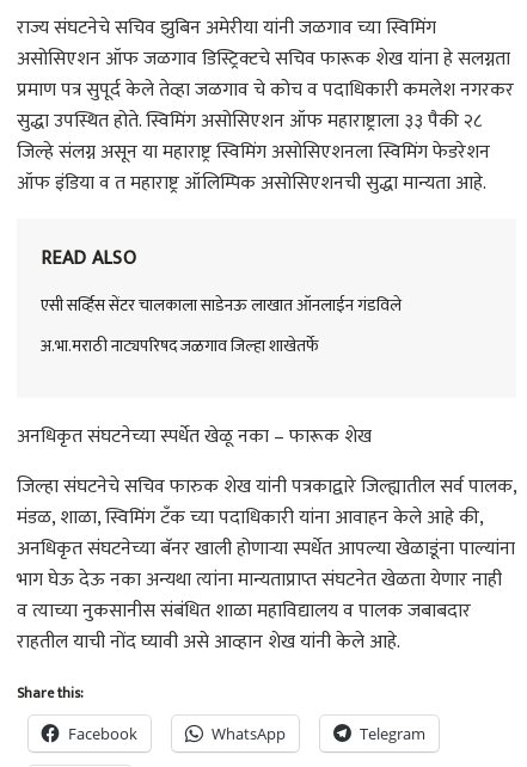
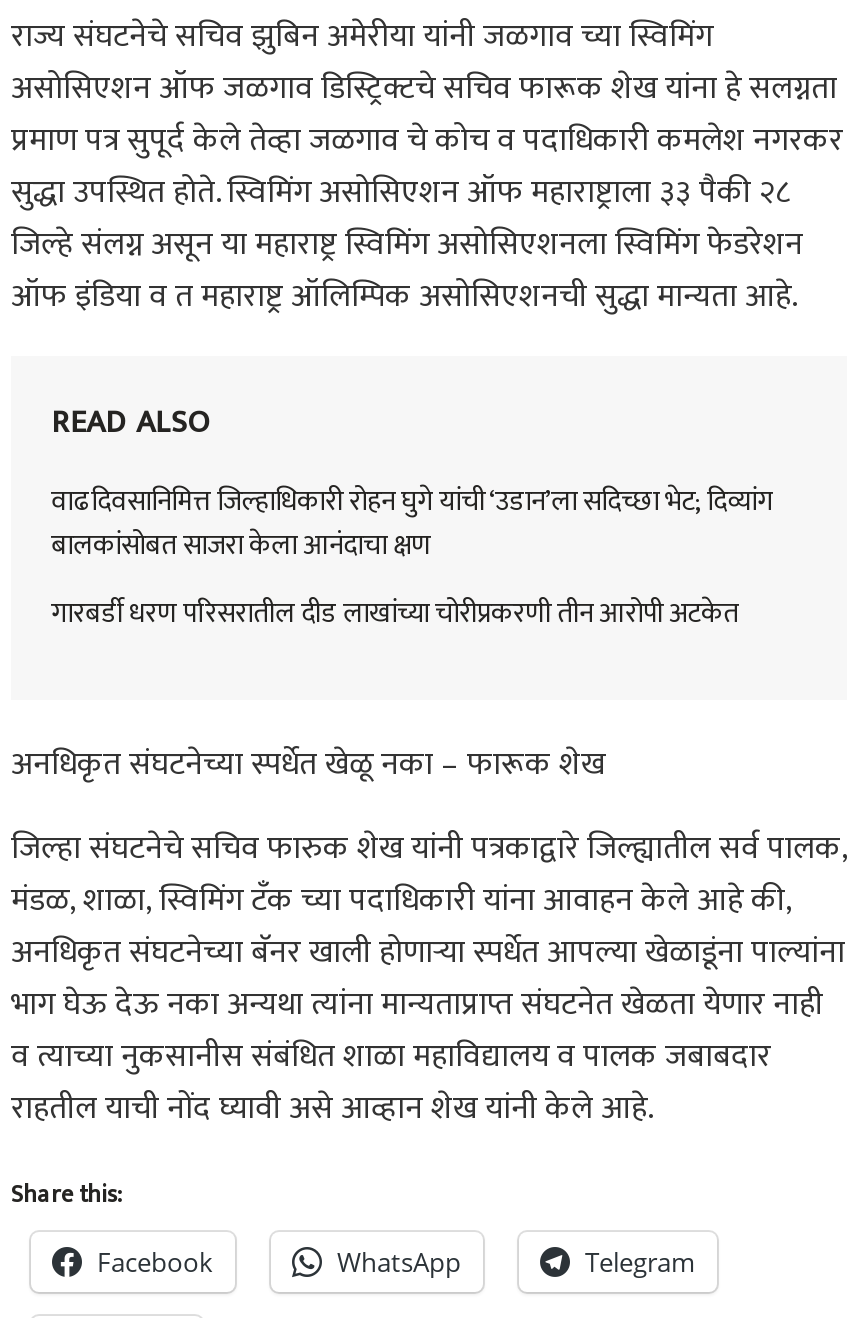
[41,292,402,319] एसी सर्व्हिस सेंटर चालकाला साडेनऊ लाखात ऑनलाईन गंडविले -> [51,478,773,568] वाढदिवसानिमित्त जिल्हाधिकारी रोहन घुगे यांची ‘उडान’ला सदिच्छा भेट; दिव्यांग | बालकांसोबत साजरा केला आनंदाचा क्षण
[41,332,318,360] अ.भा.मराठी नाट्यपरिषद जळगाव जिल्हा शाखेतर्फे -> [51,590,739,636] गारबर्डी धरण परिसरातील दीड लाखांच्या चोरीप्रकरणी तीन आरोपी अटकेत

